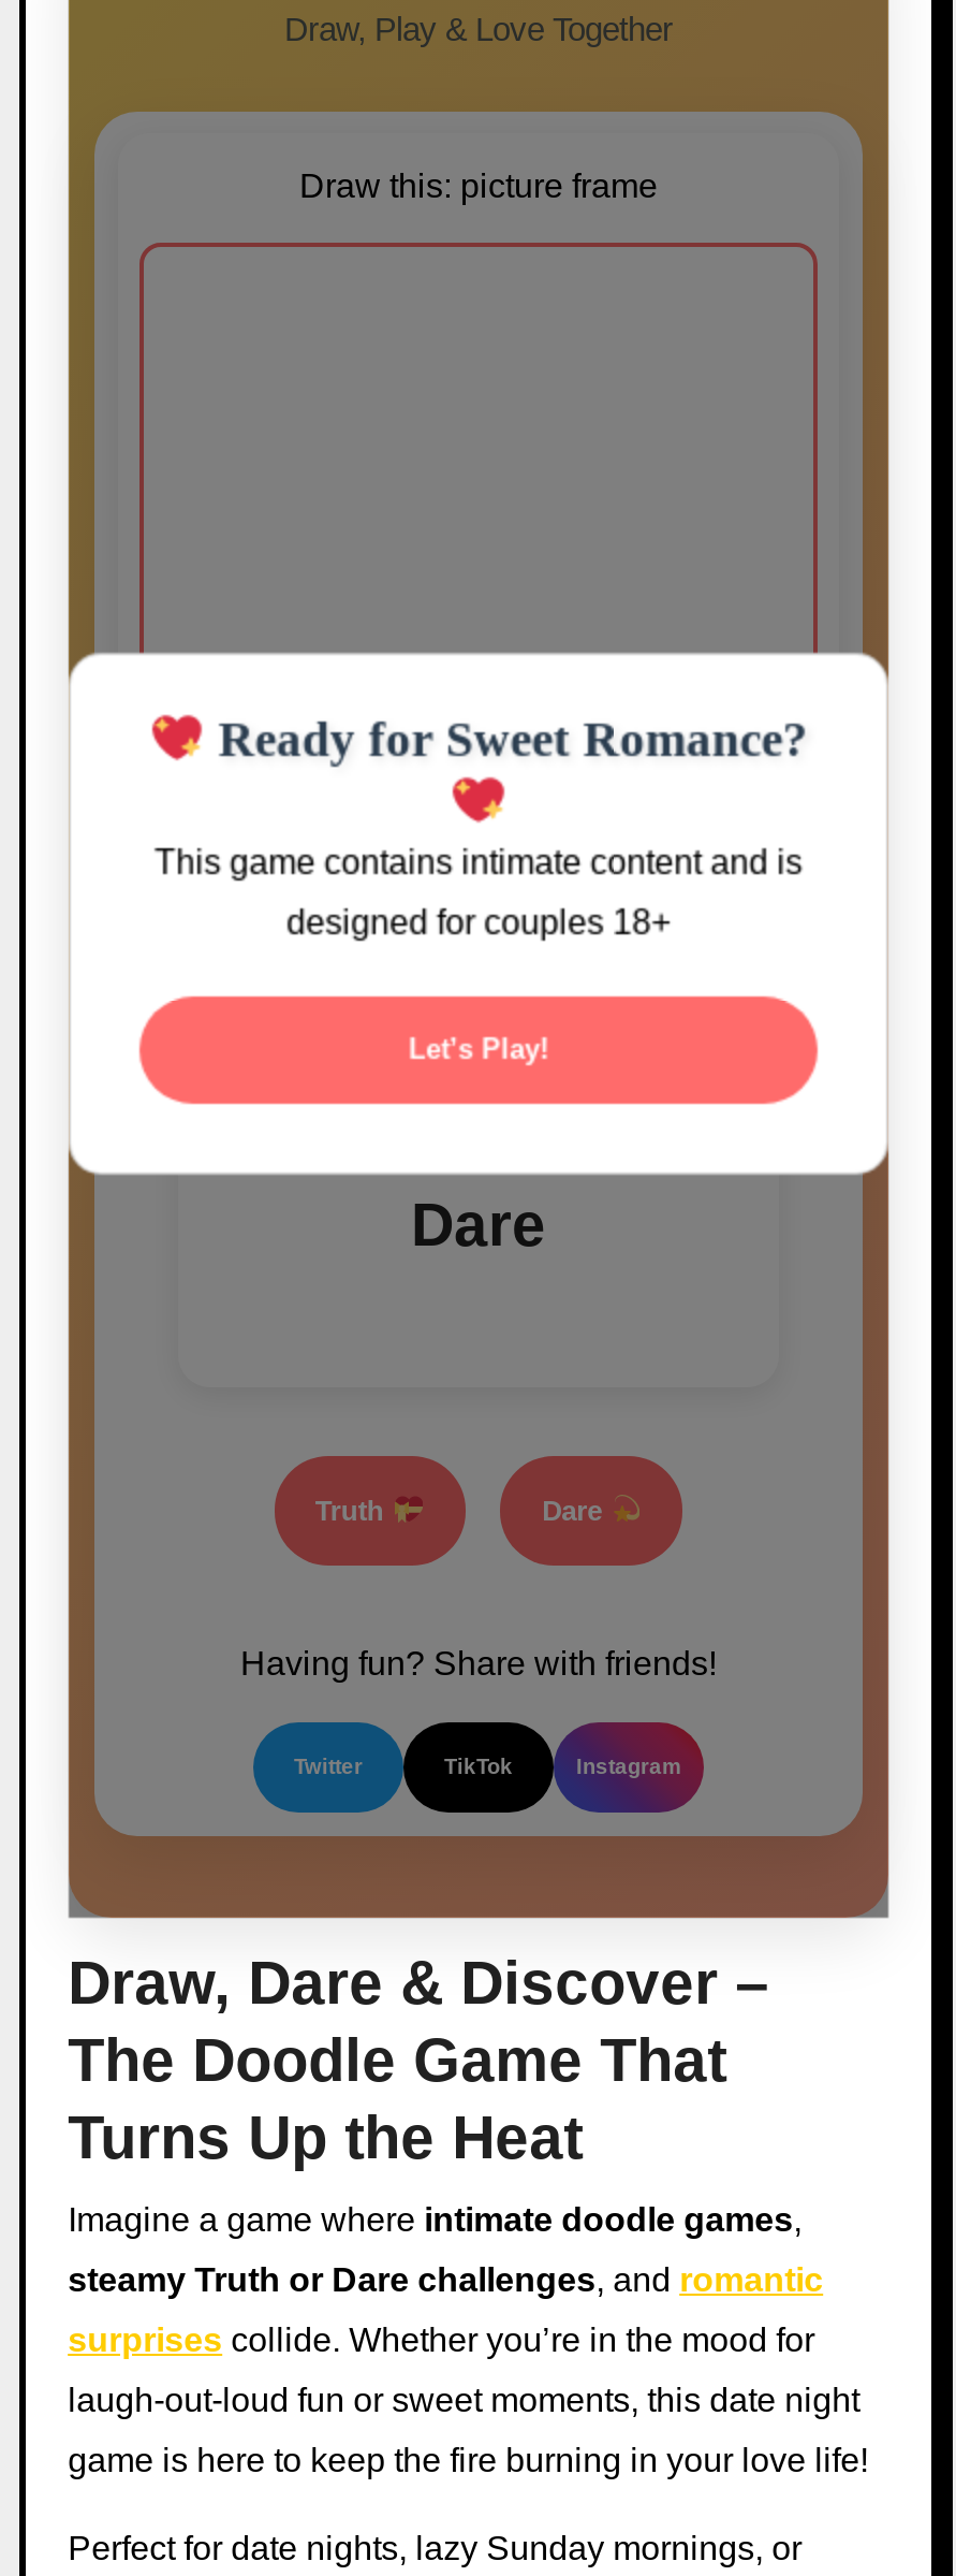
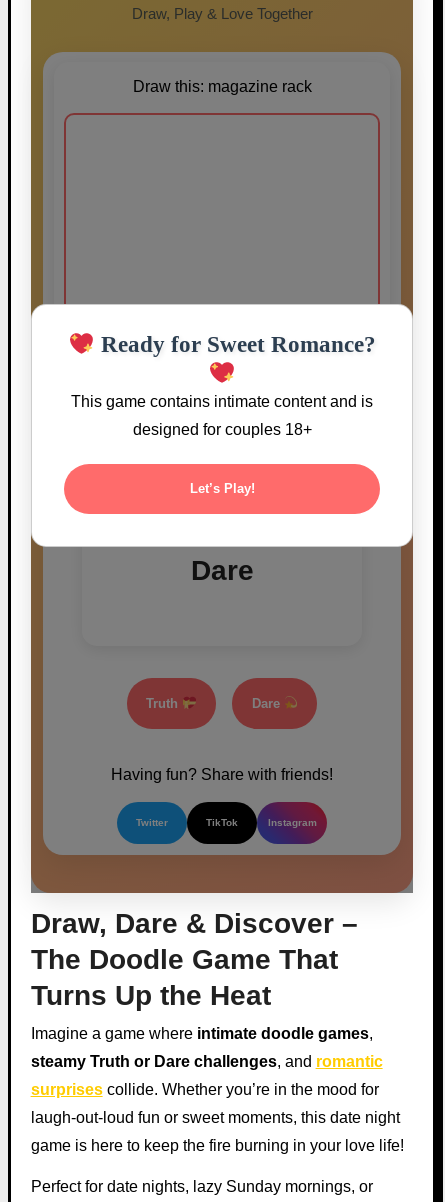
[299,167,658,203] Draw this: picture frame -> [132,78,311,95] Draw this: magazine rack

